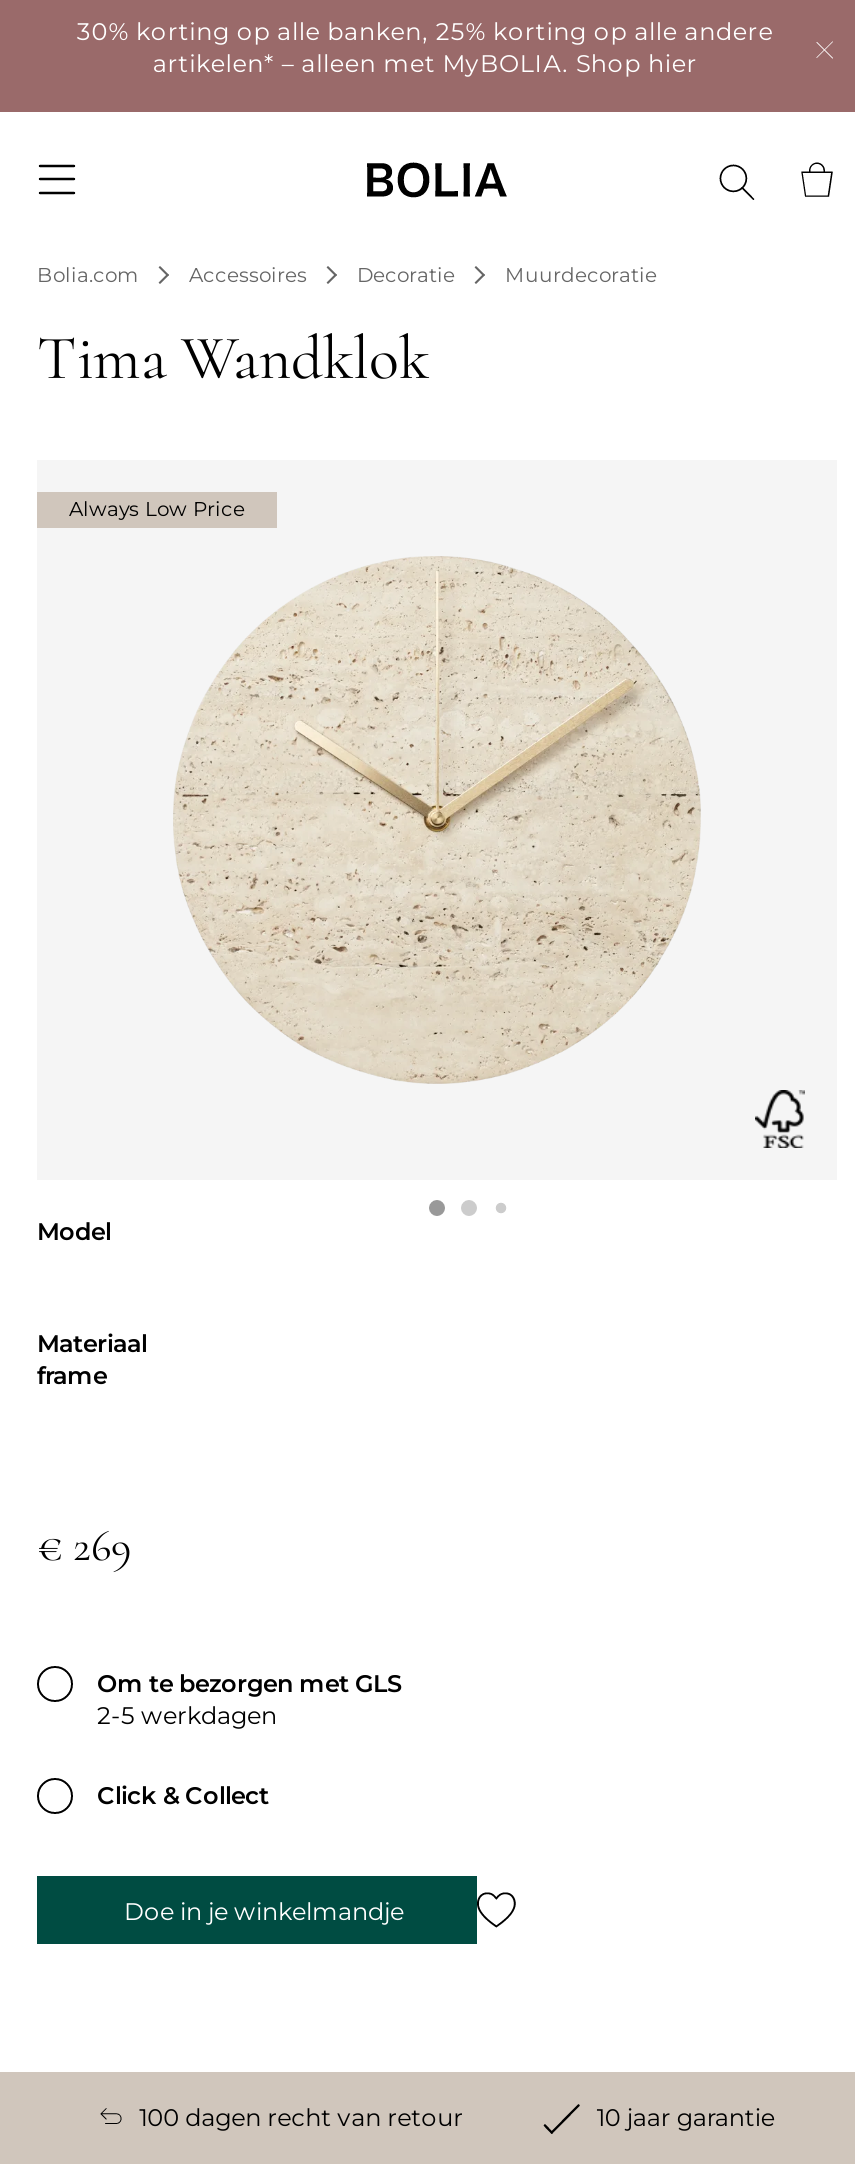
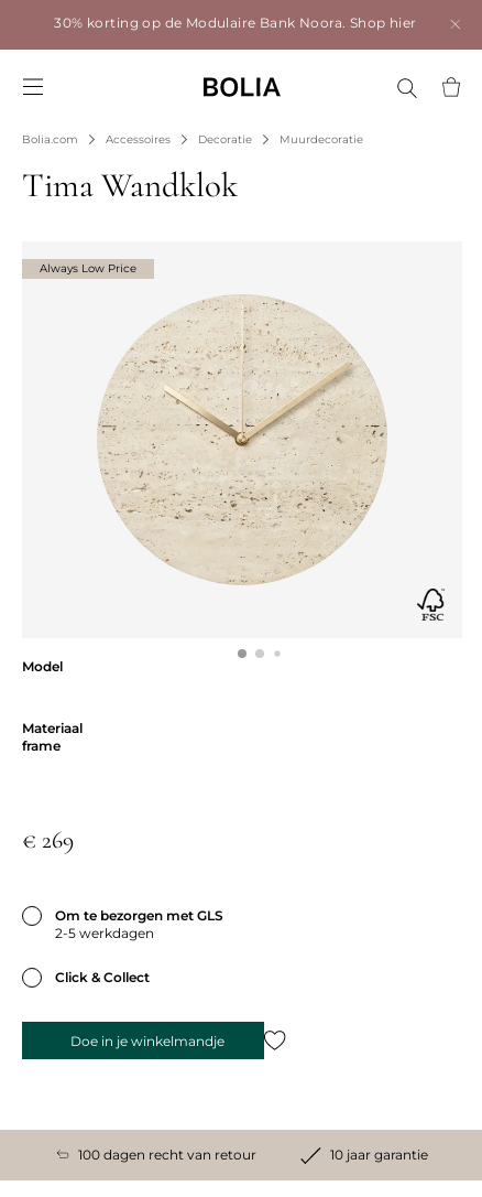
[77,16,773,78] 30% korting op alle banken, 25% korting op alle andere | artikelen* – alleen met MyBOLIA. Shop hier -> [54,14,417,31] 30% korting op de Modulaire Bank Noora. Shop hier

